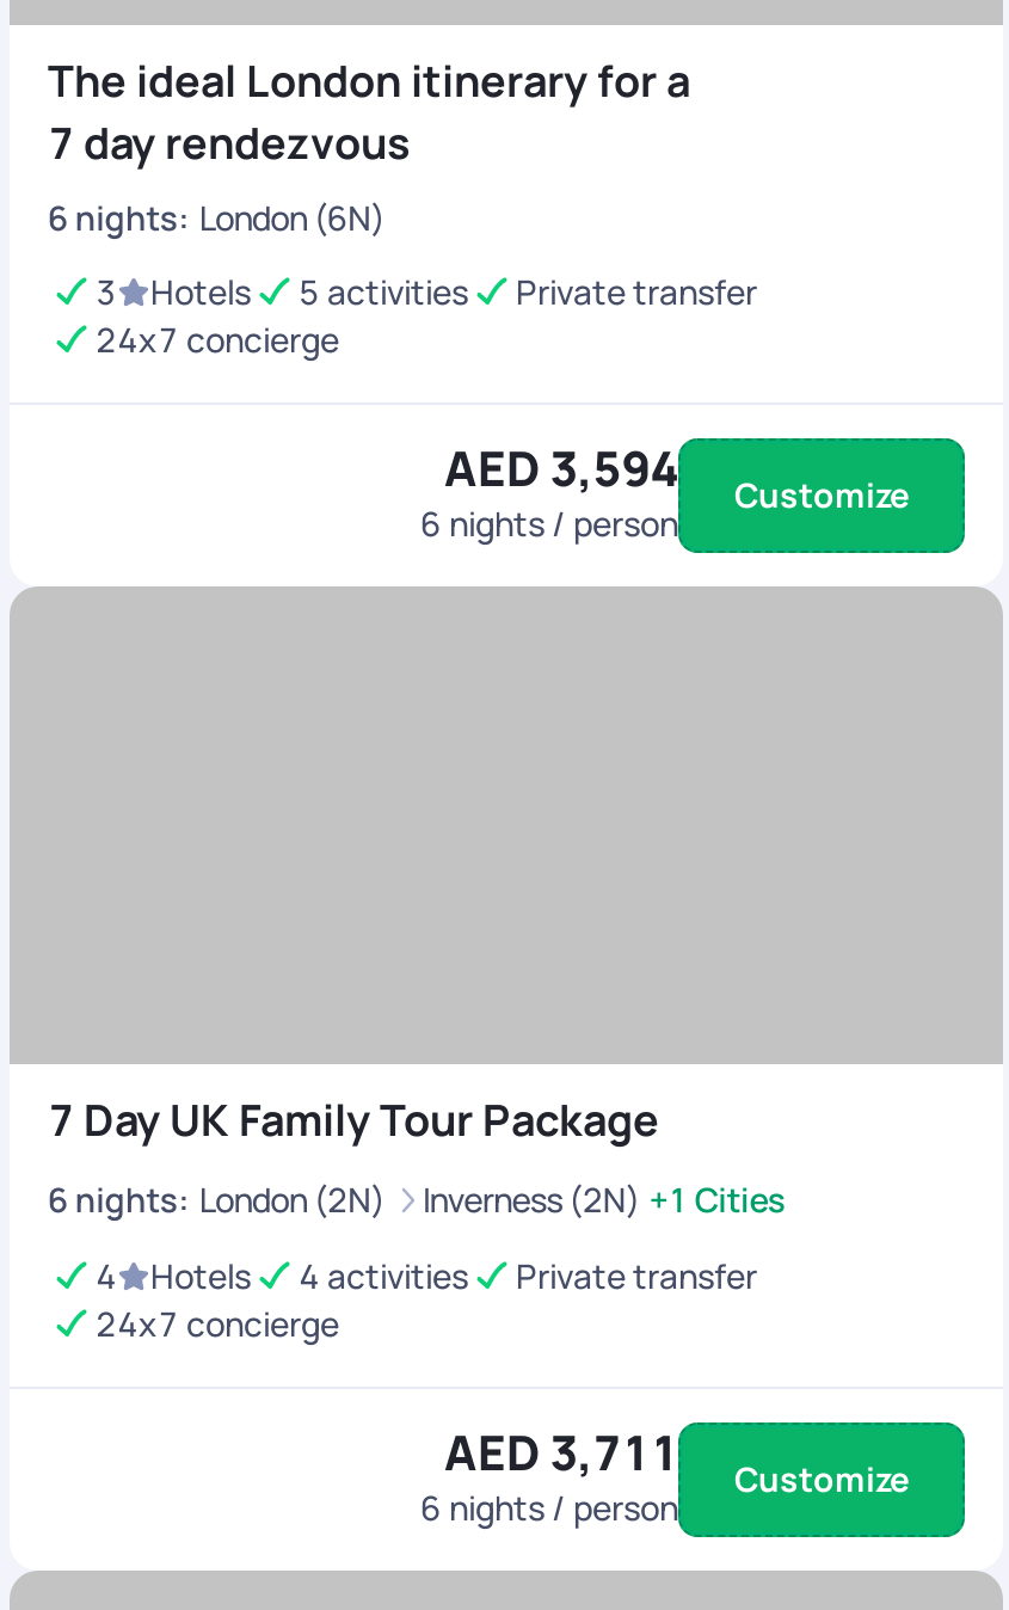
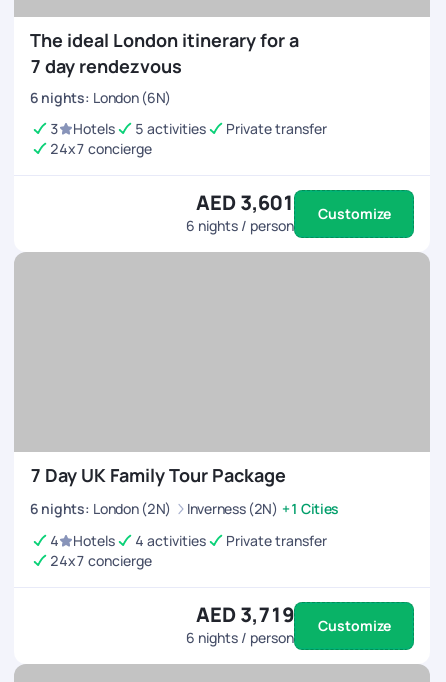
[444,436,909,517] AED 3,594 Customize -> [196,189,390,223] AED 3,601 Customize
[444,1420,909,1501] AED 3,711 Customize -> [196,601,390,635] AED 3,719 Customize

